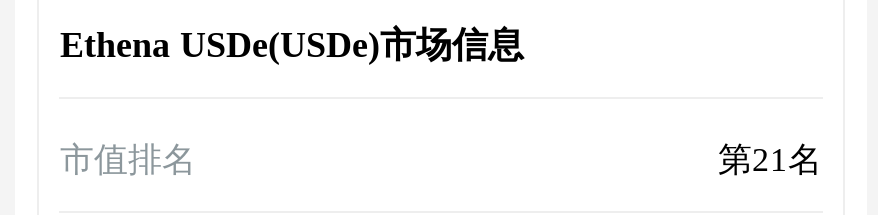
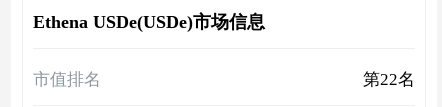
[718,141,822,179] 第21名 -> [362,70,414,89] 第22名

